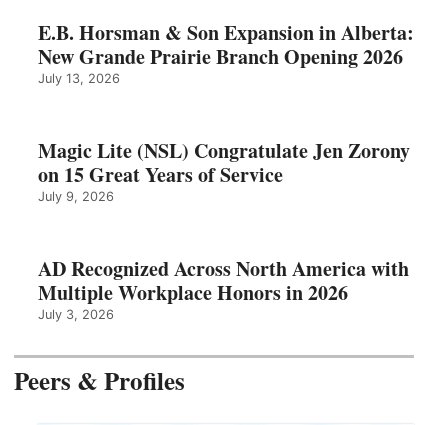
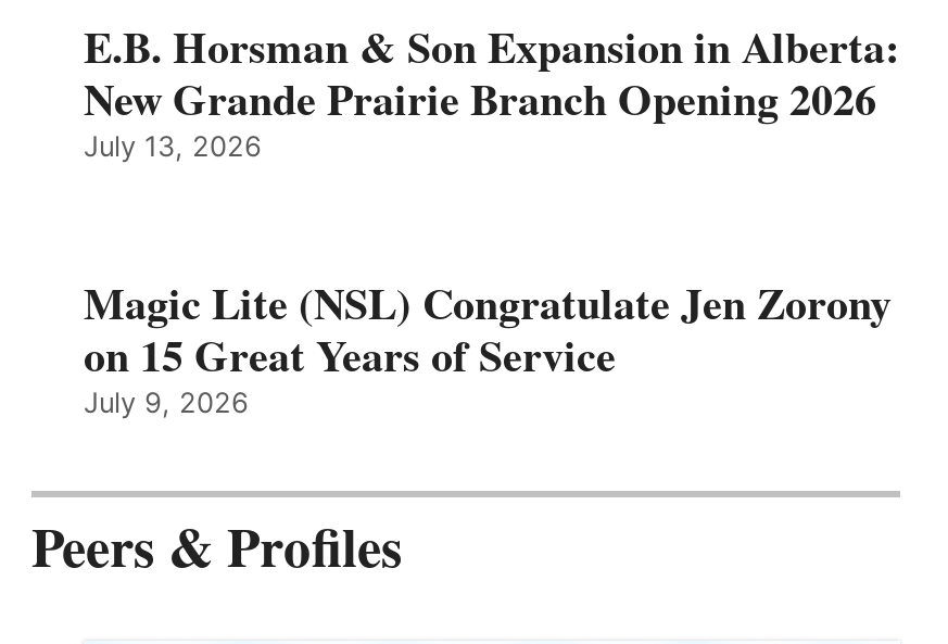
[38,254,409,322] AD Recognized Across North America with | Multiple Workplace Honors in 2026 | July 3, 2026 -> none

